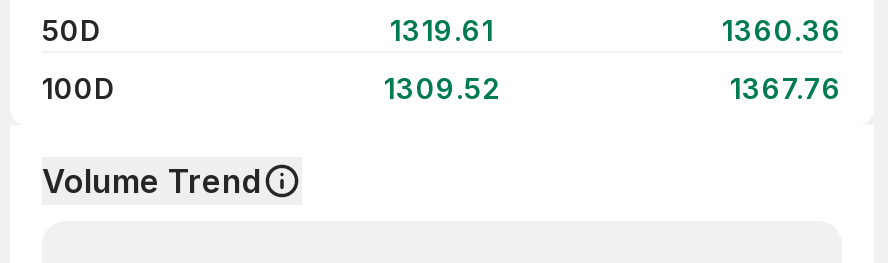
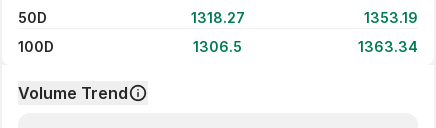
[390,13,494,47] 1319.61 -> [191,9,245,26] 1318.27
[722,13,842,47] 1360.36 -> [364,9,418,26] 1353.19
[384,71,500,105] 1309.52 -> [193,38,242,55] 1306.5
[730,71,842,105] 1367.76 -> [358,38,418,55] 1363.34

